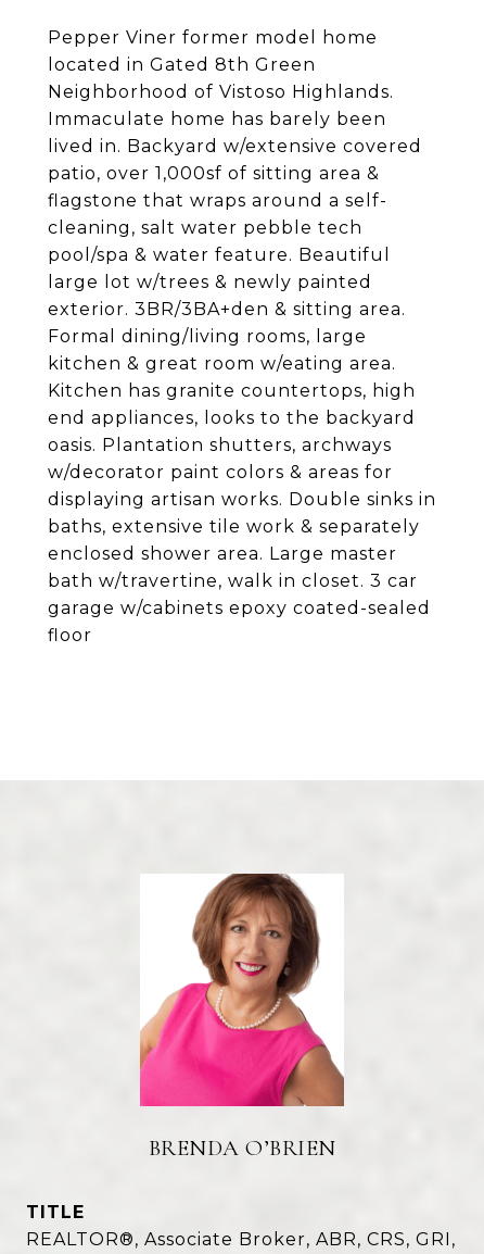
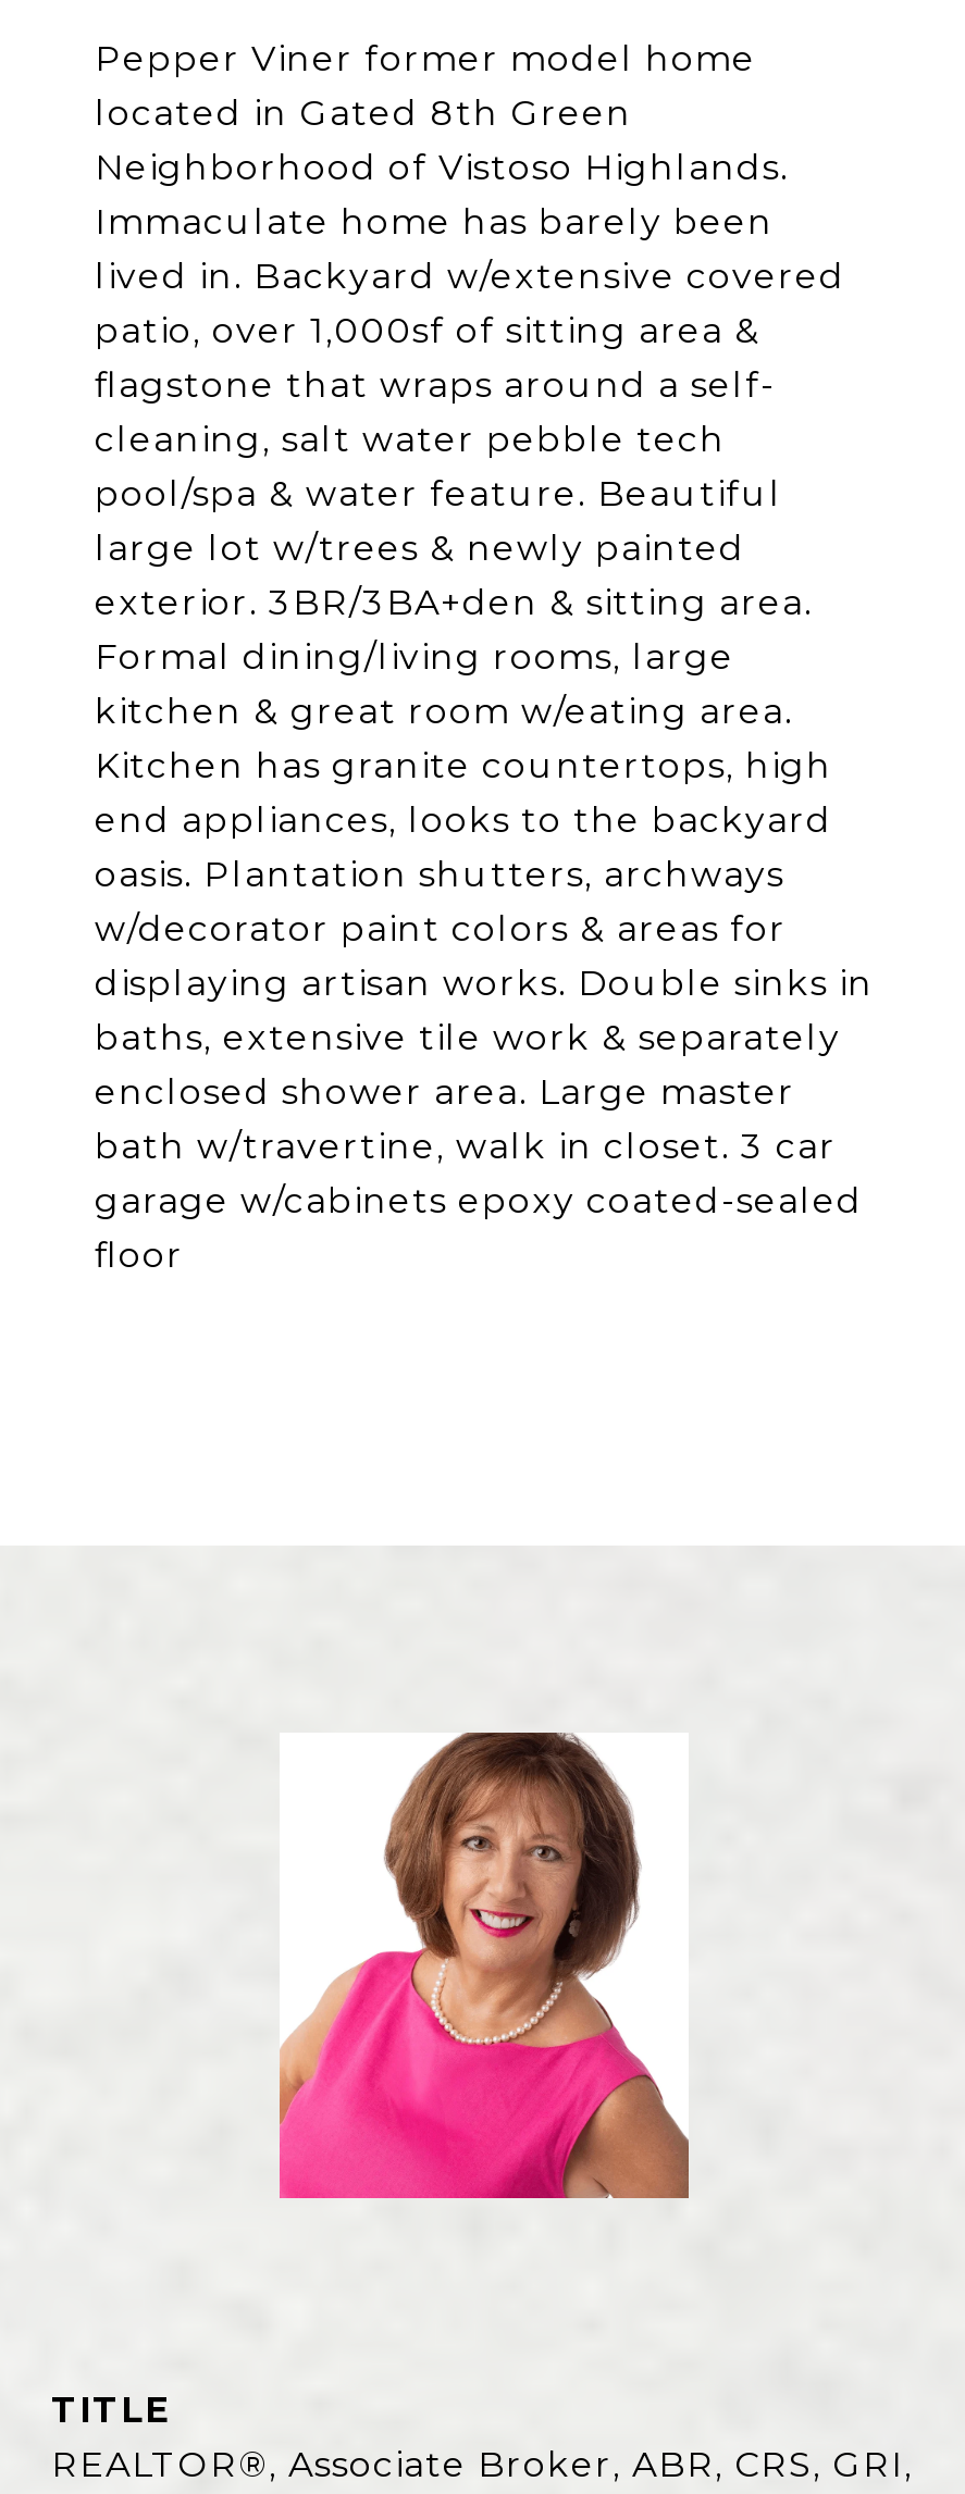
[148,1134,336,1162] BRENDA O’BRIEN -> none

